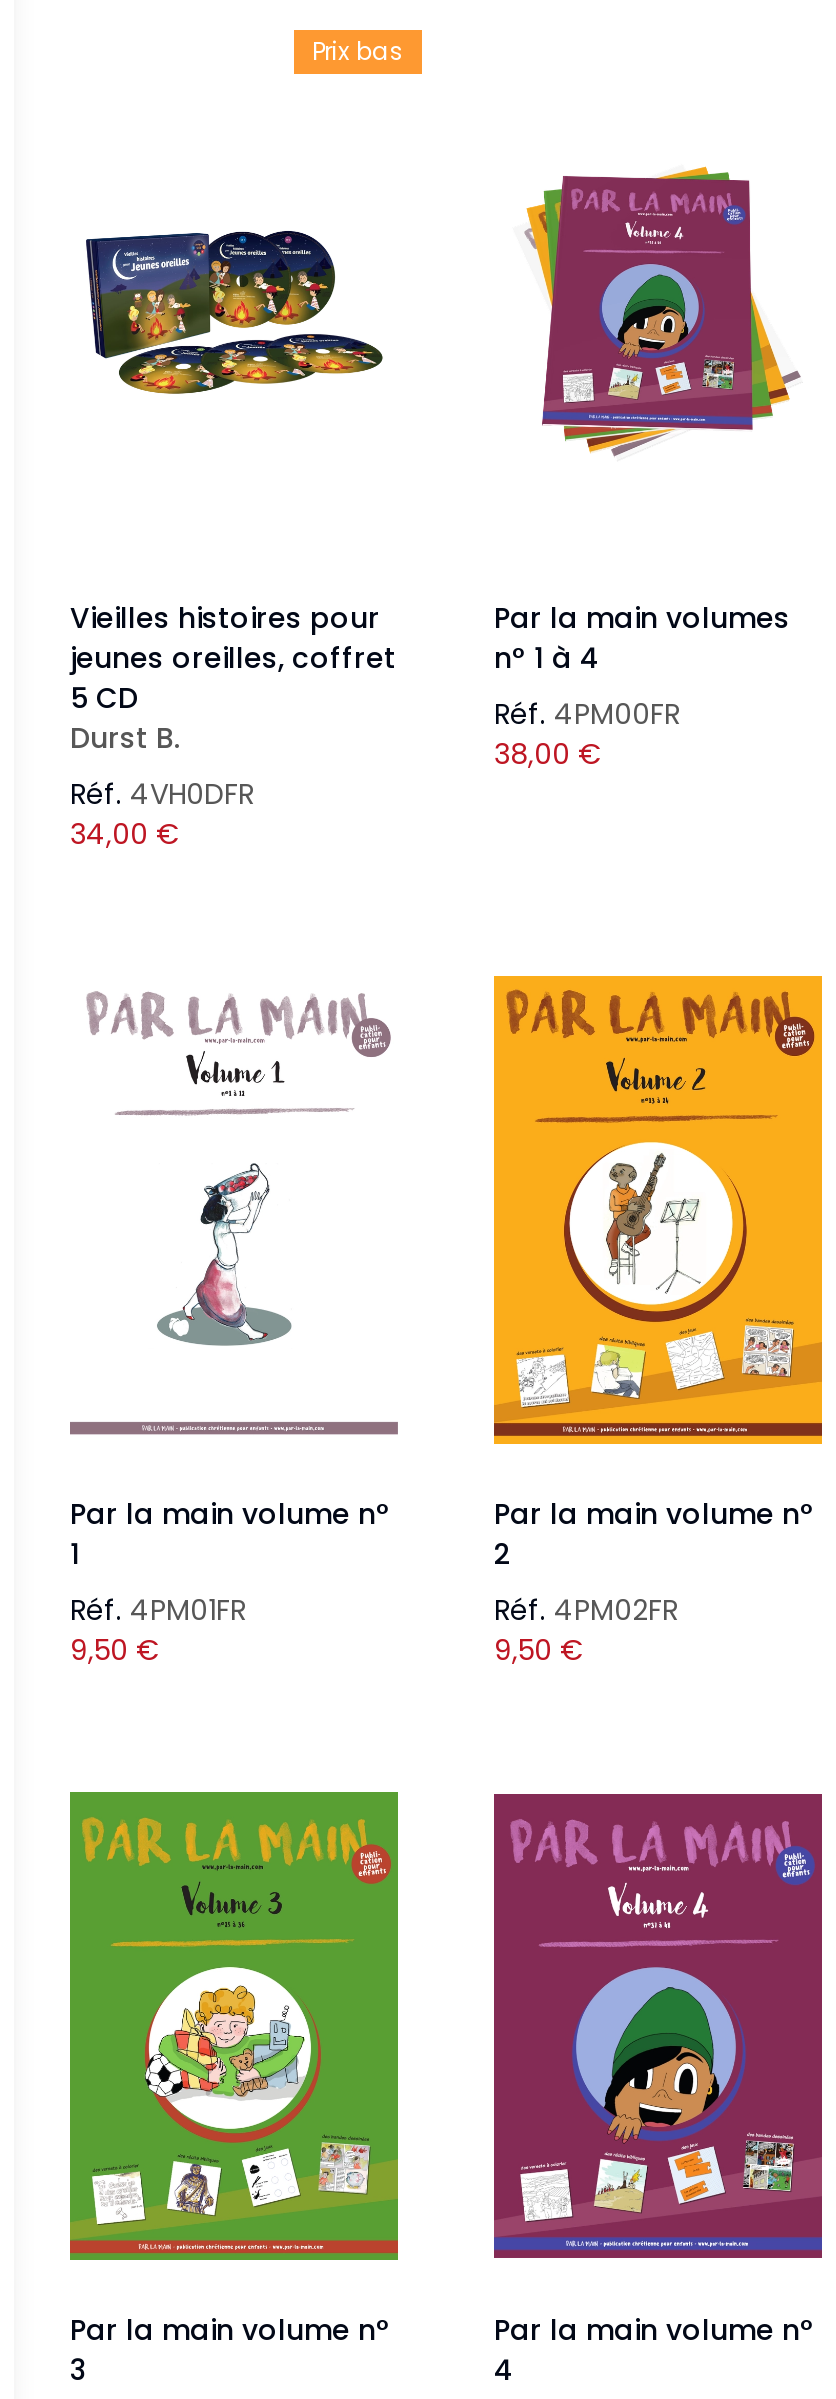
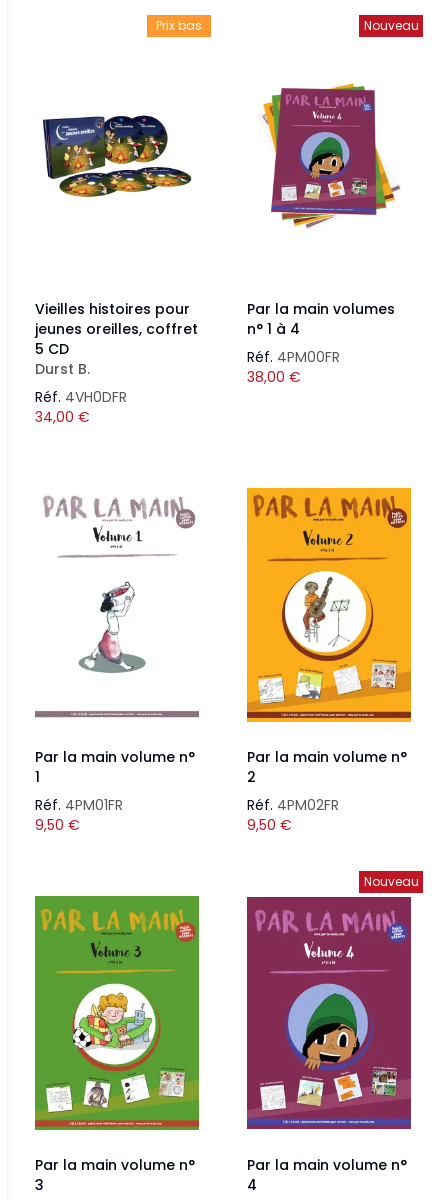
none -> [363,17,418,34] Nouveau
none -> [363,873,418,890] Nouveau

